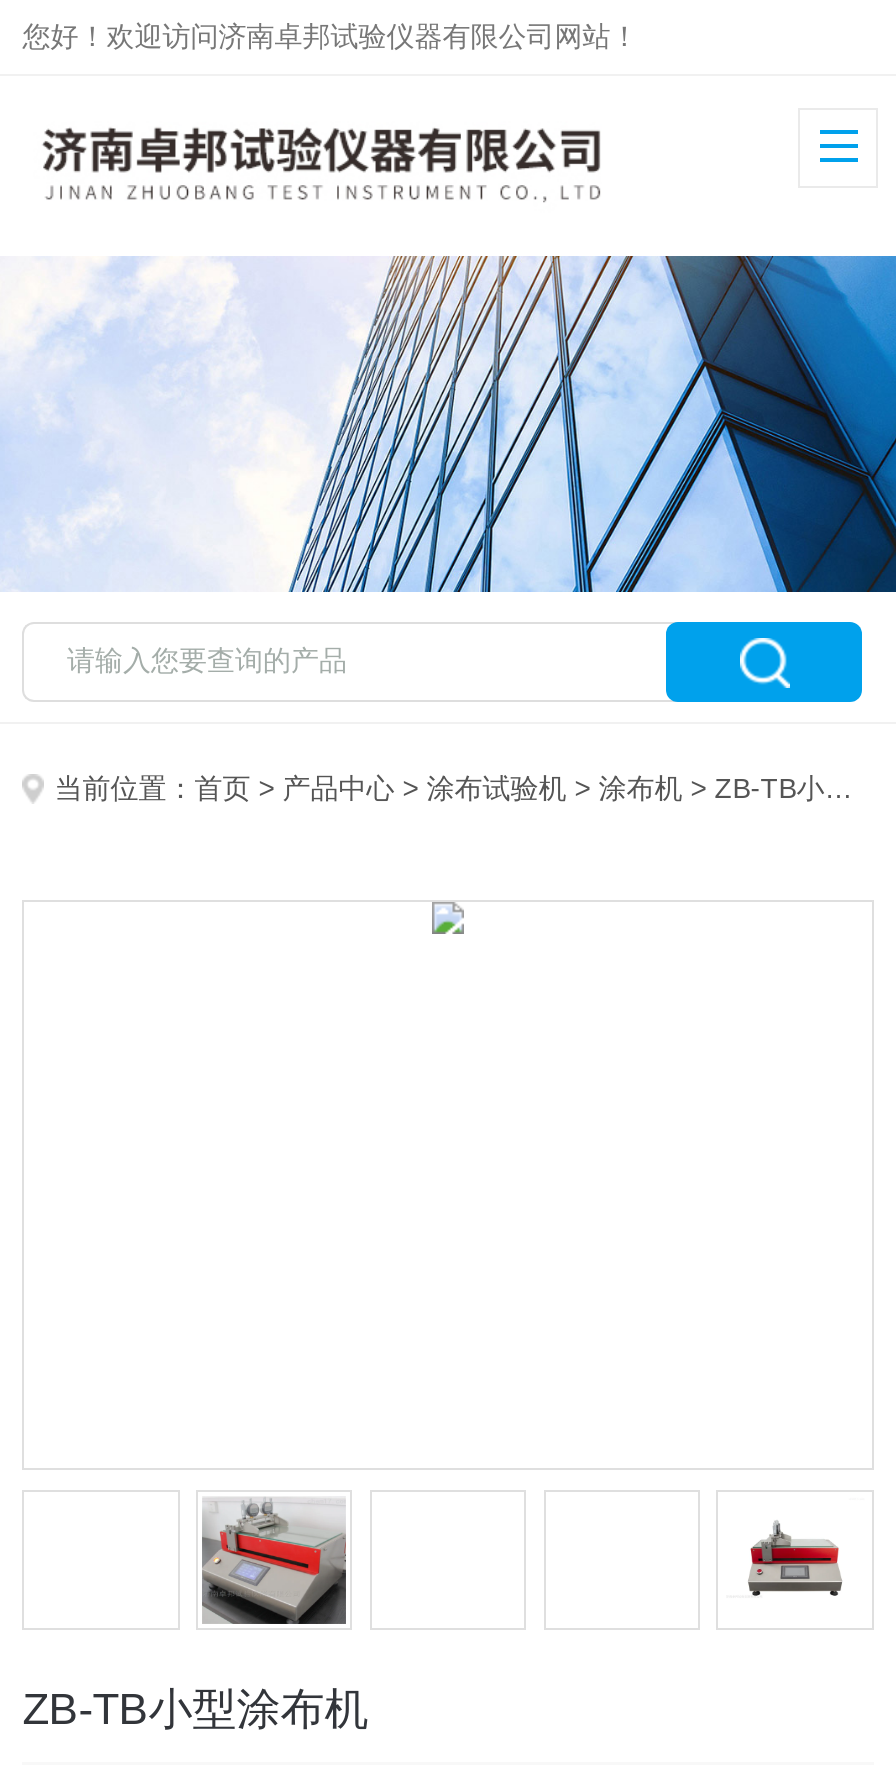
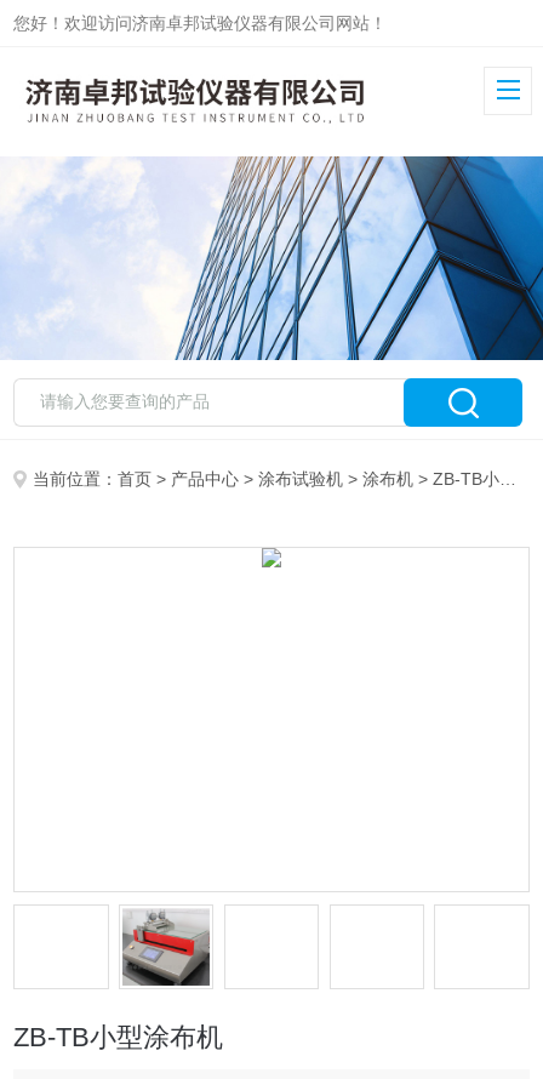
[746,1520,844,1598] [image] -> none

